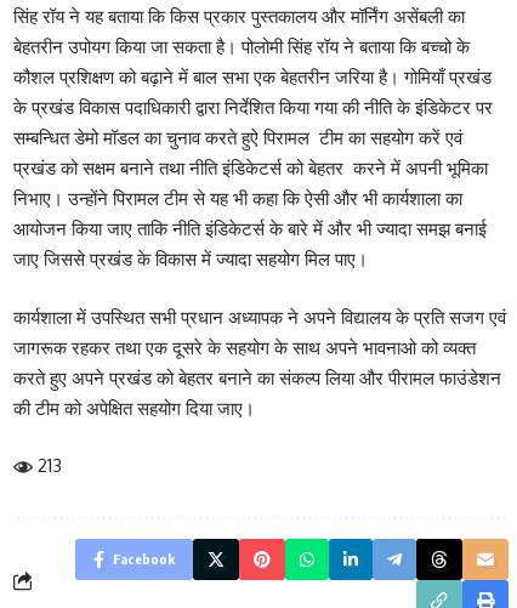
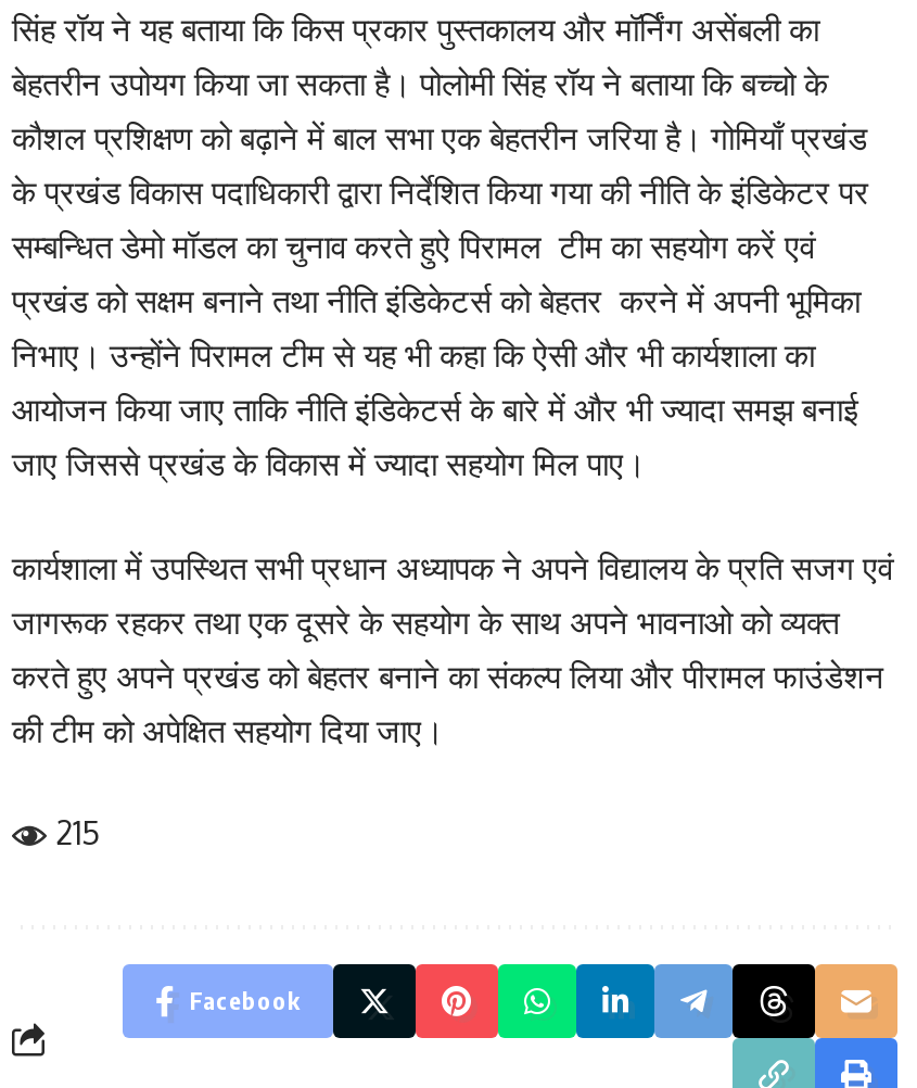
[33,454,62,477] 213 -> [47,812,101,853] 215

